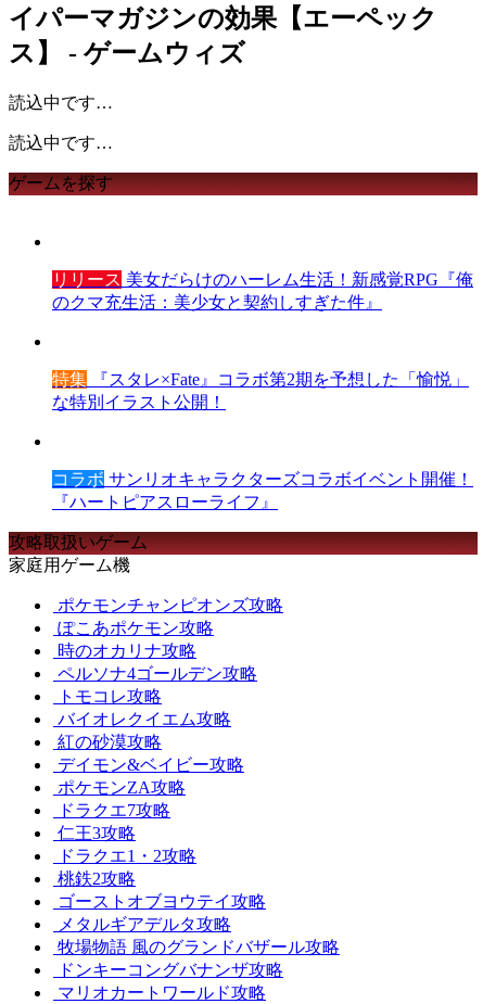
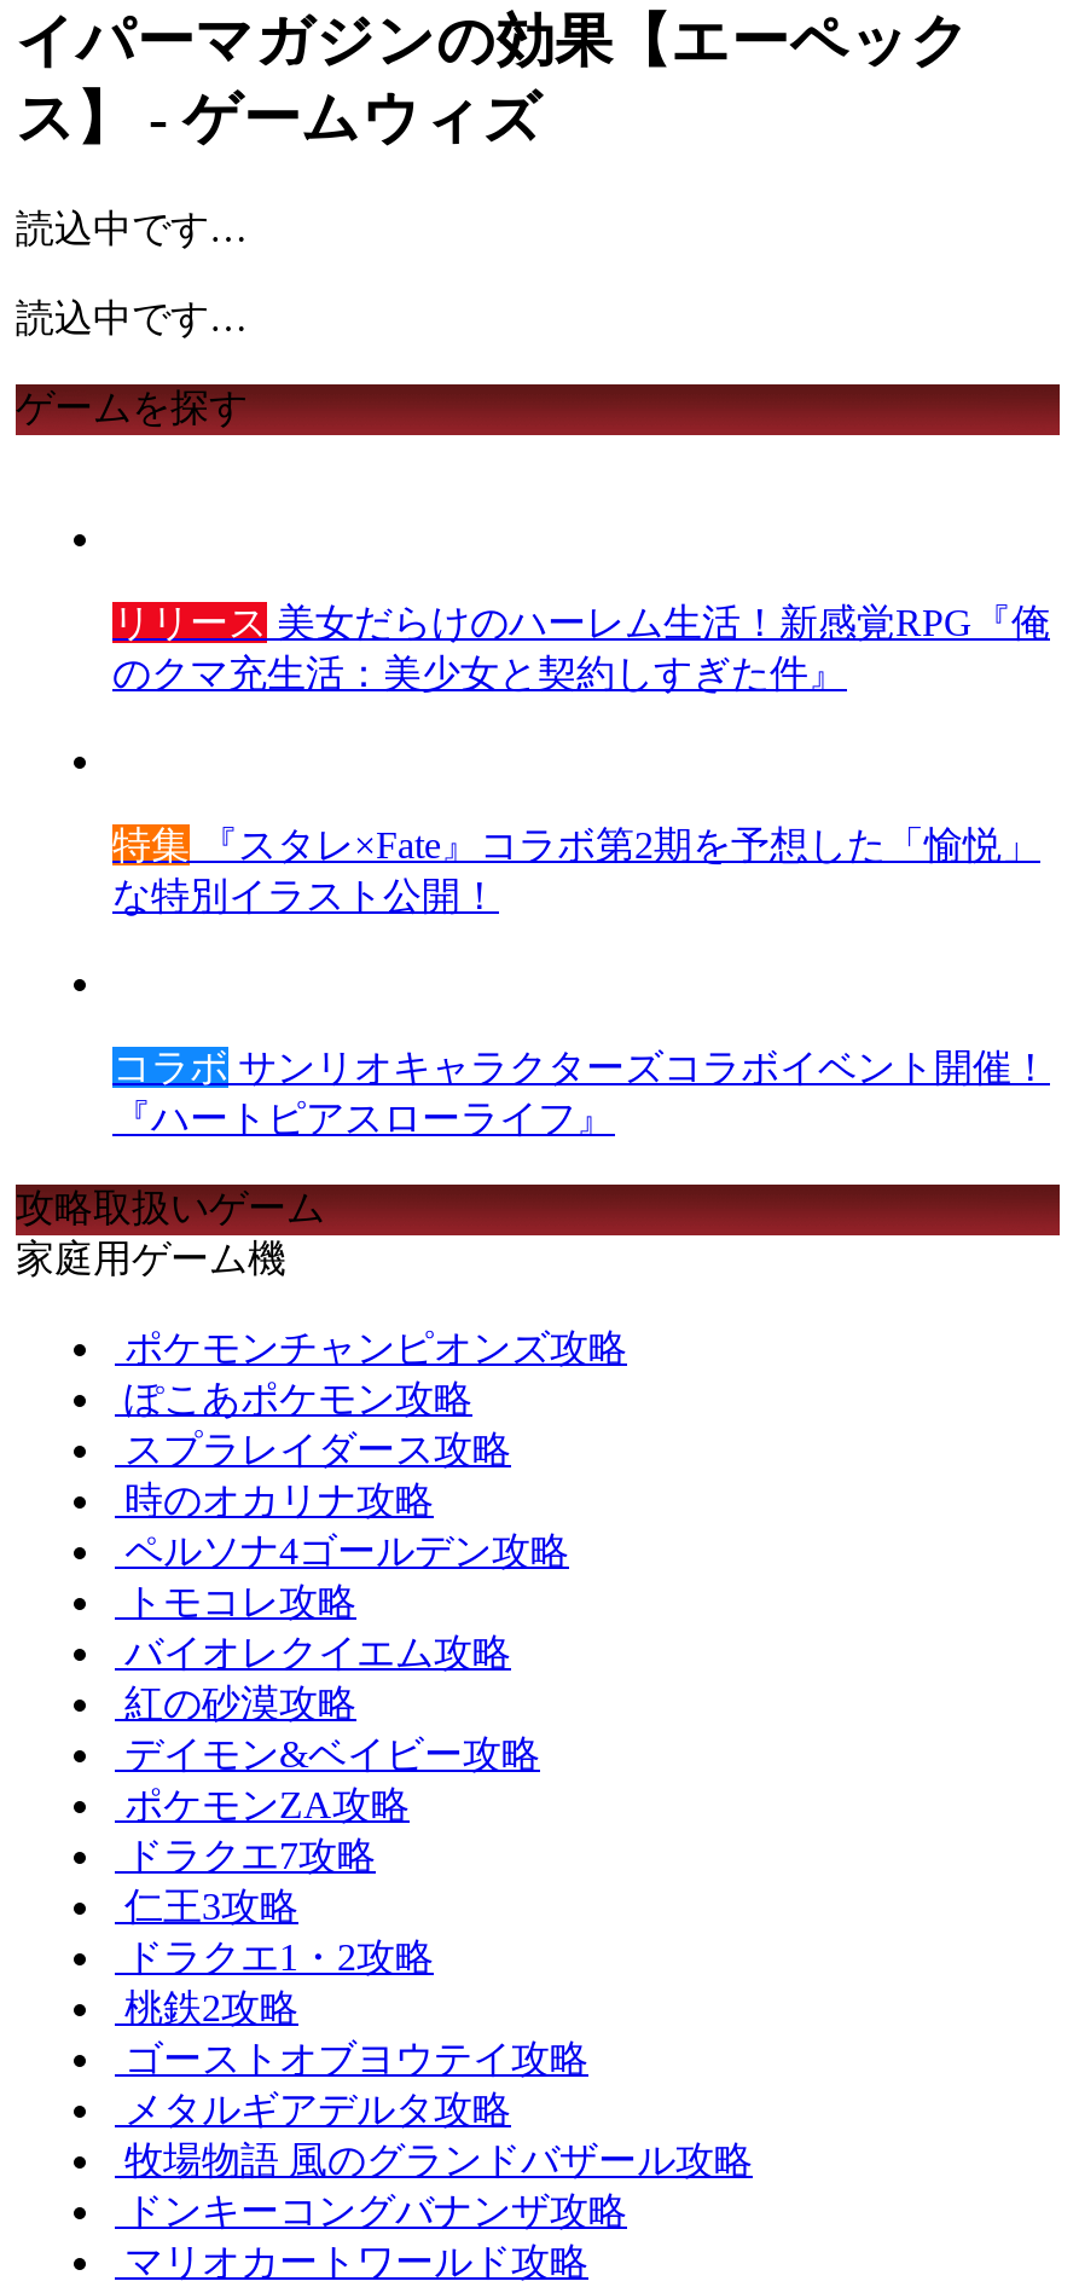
none -> [124,1428,511,1469] スプラレイダース攻略

